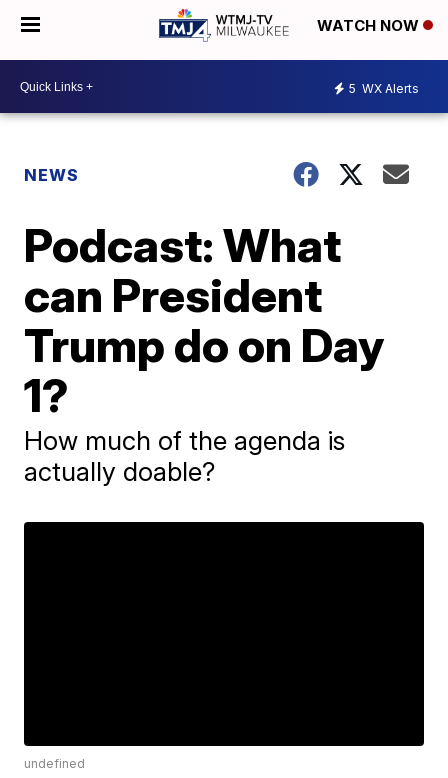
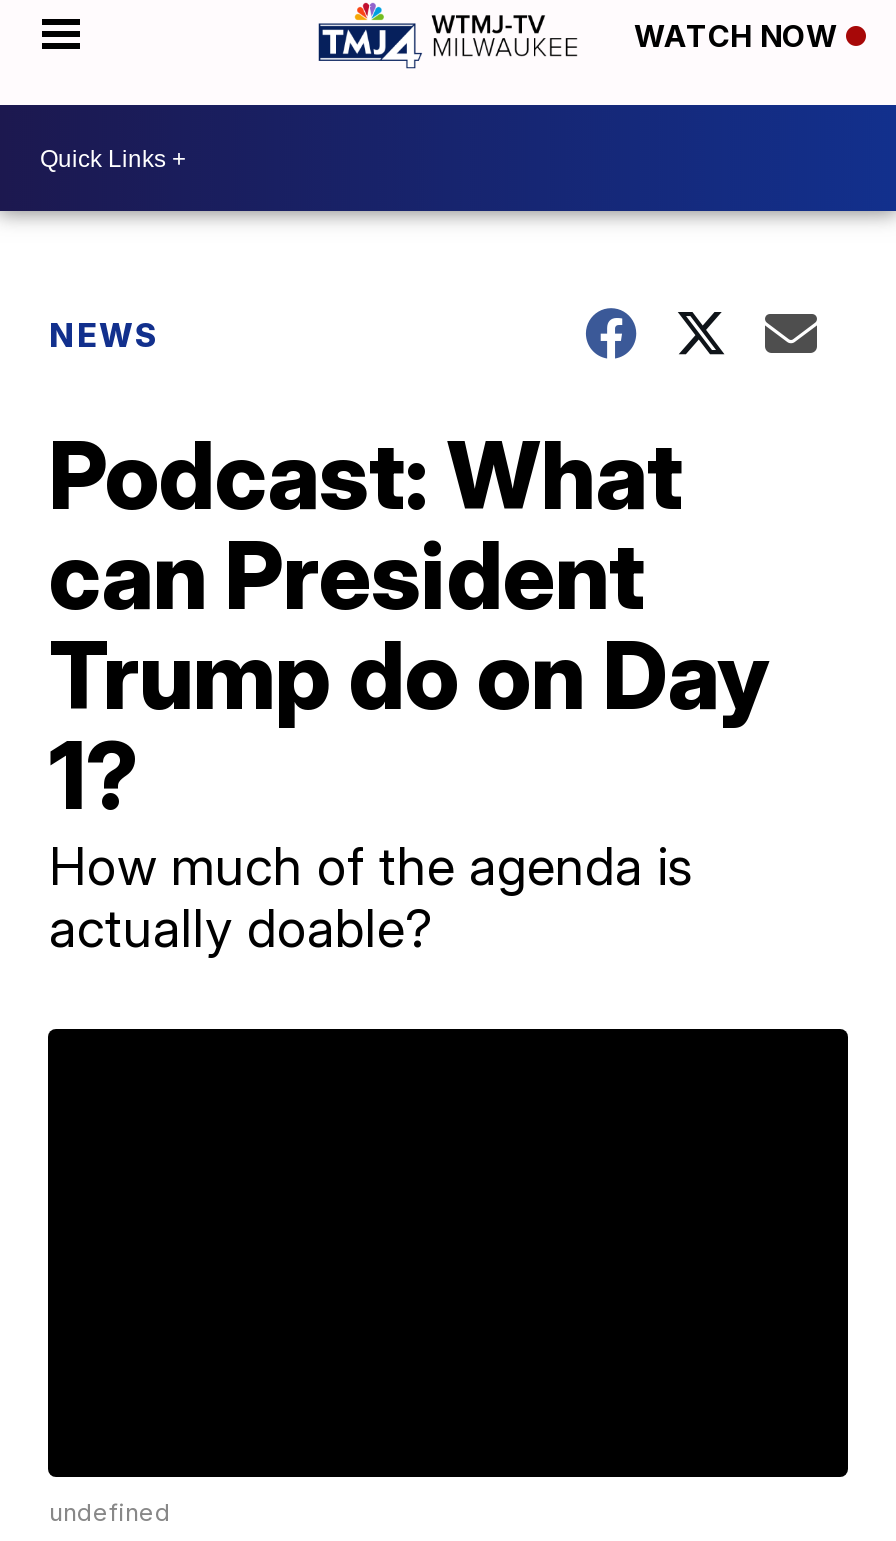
[349,80,419,95] 5 WX Alerts -> none

